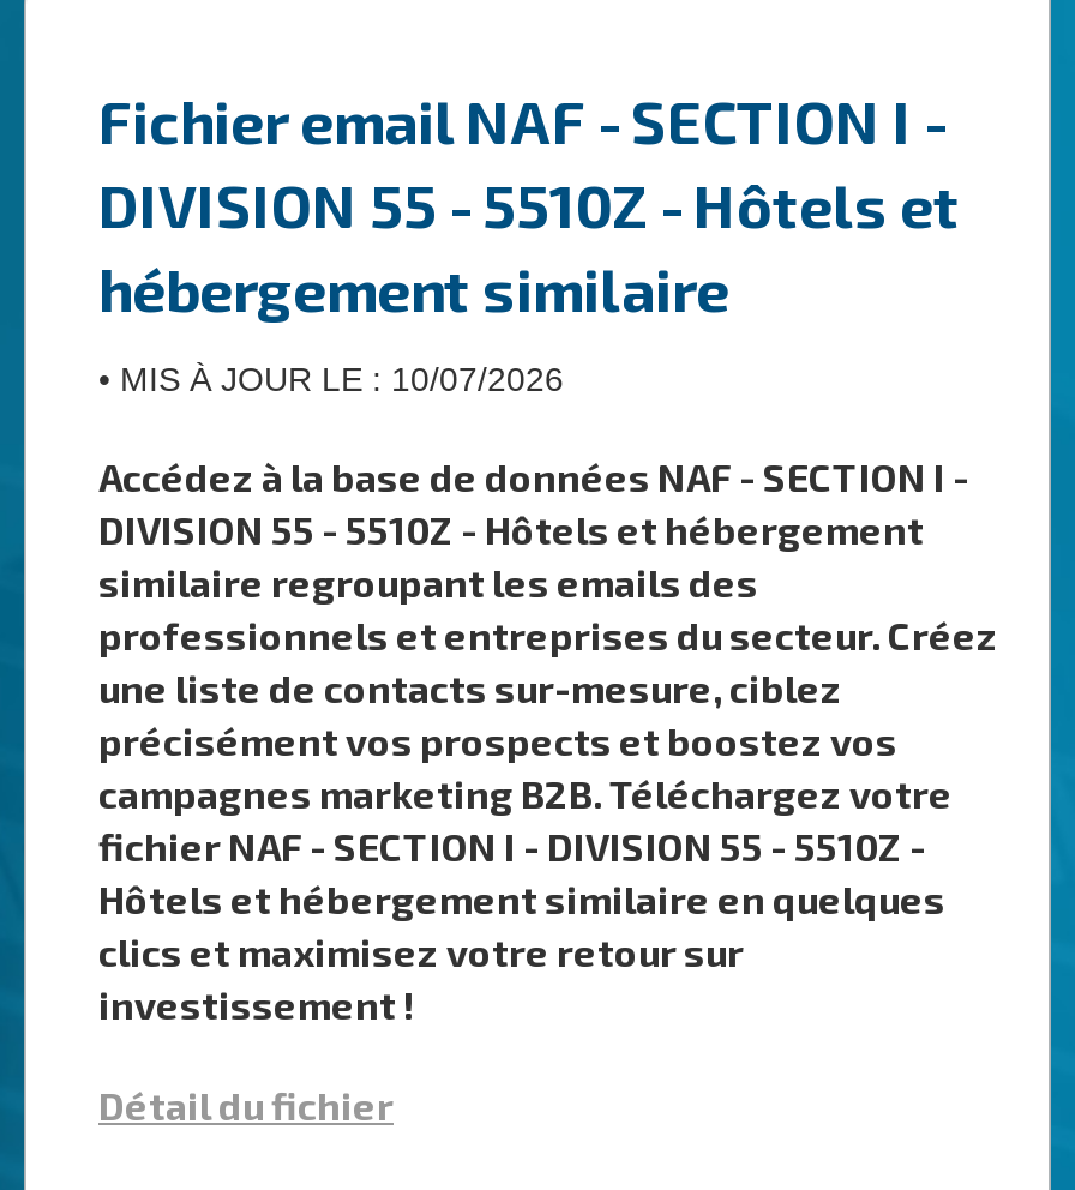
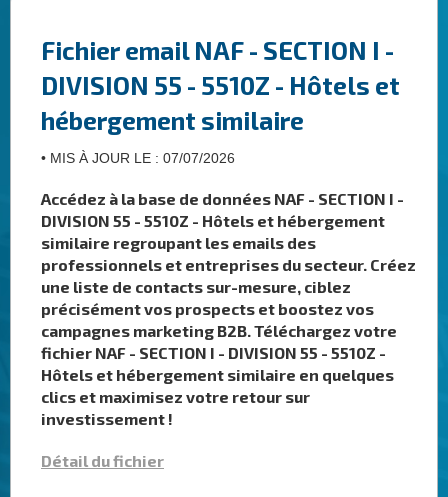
[98,360,564,398] • MIS À JOUR LE : 10/07/2026 -> [41,150,235,166] • MIS À JOUR LE : 07/07/2026

